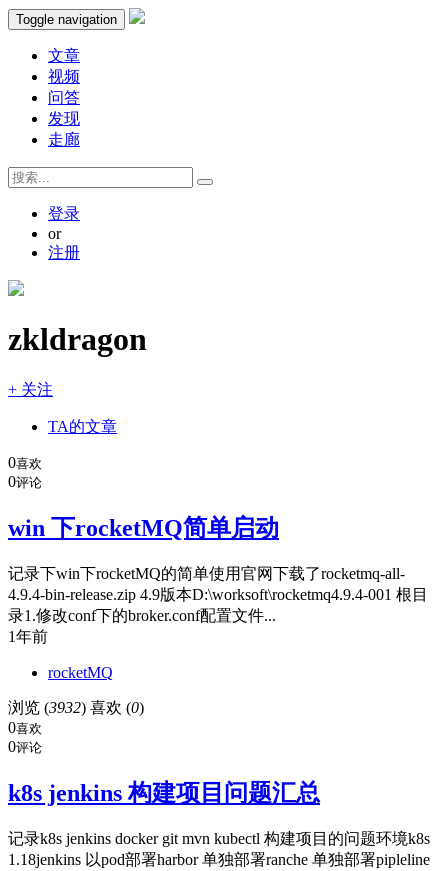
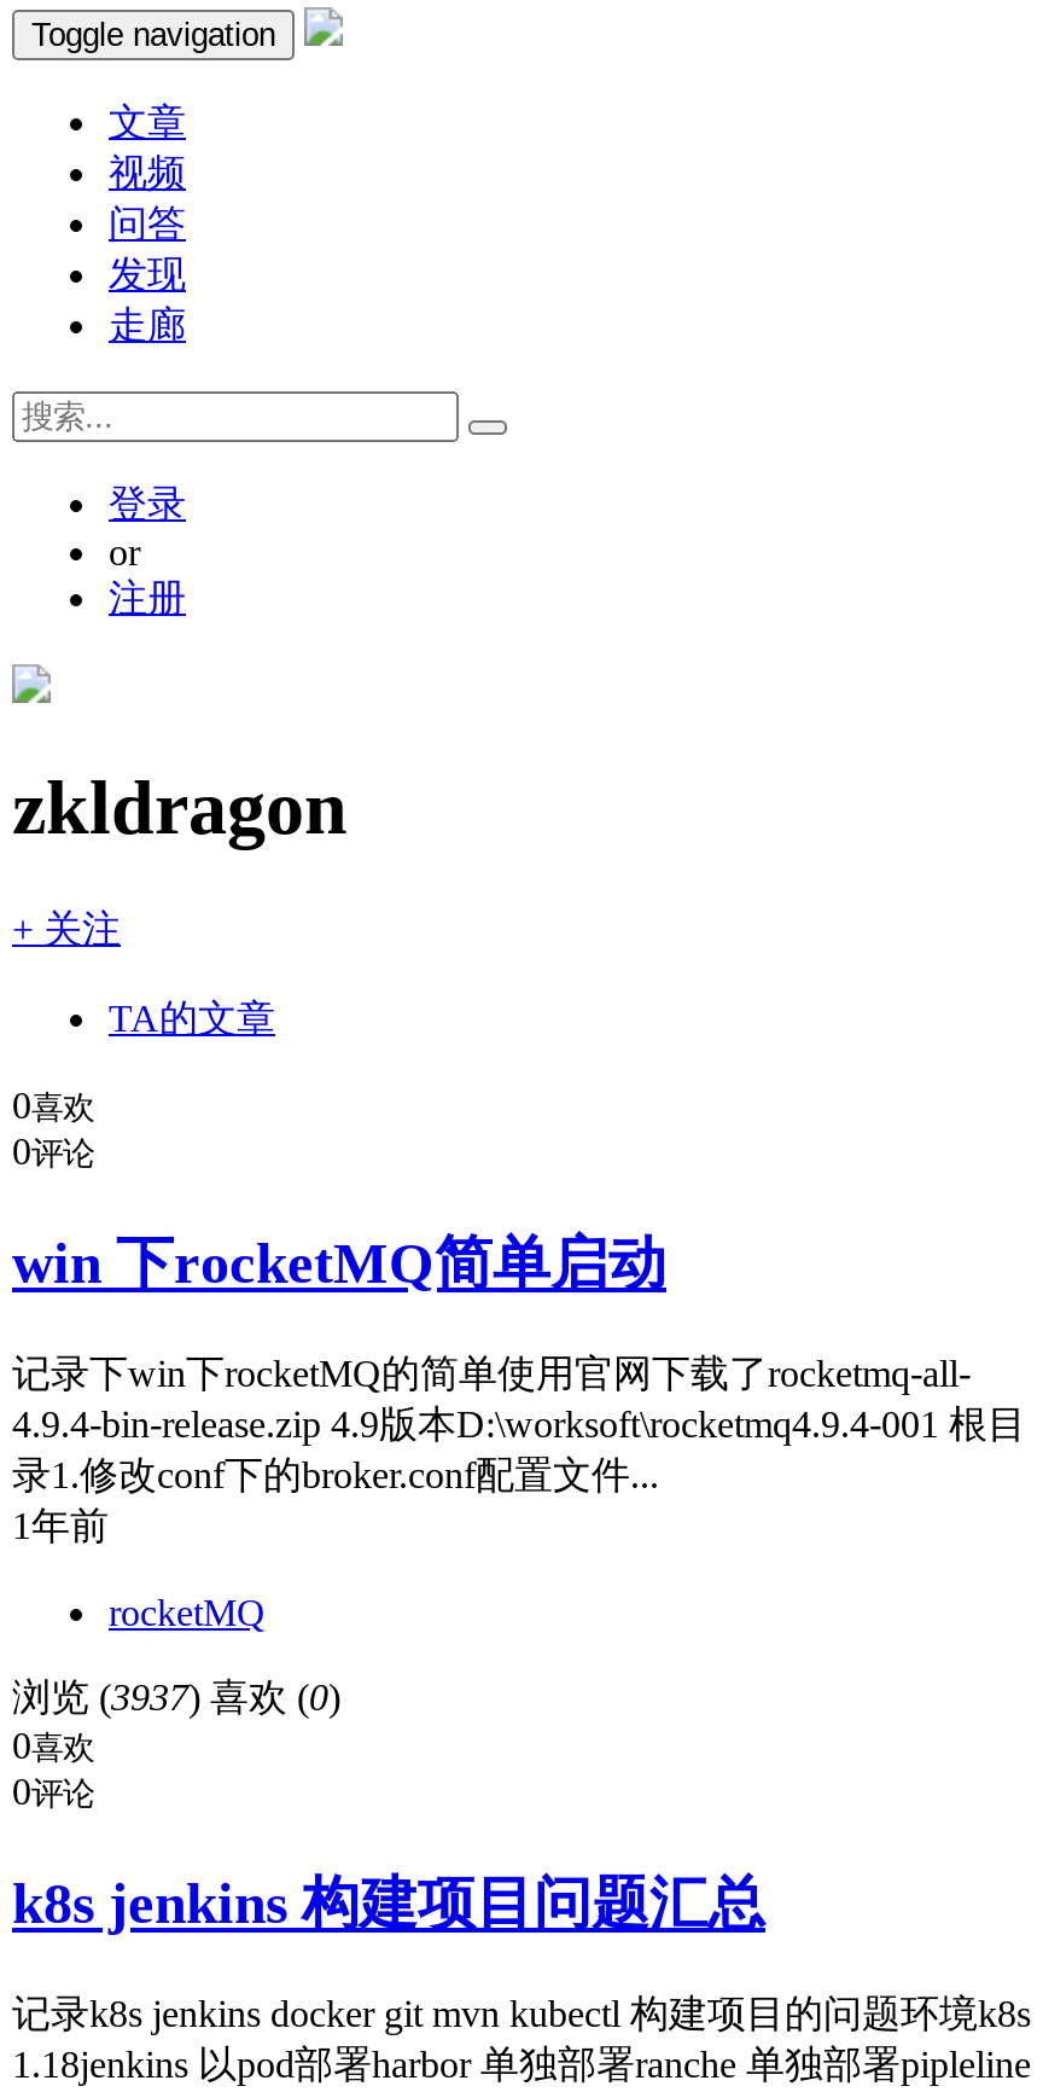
[8,699,144,716] 浏览 (3932) 喜欢 (0) -> [12,1676,340,1717] 浏览 (3937) 喜欢 (0)

